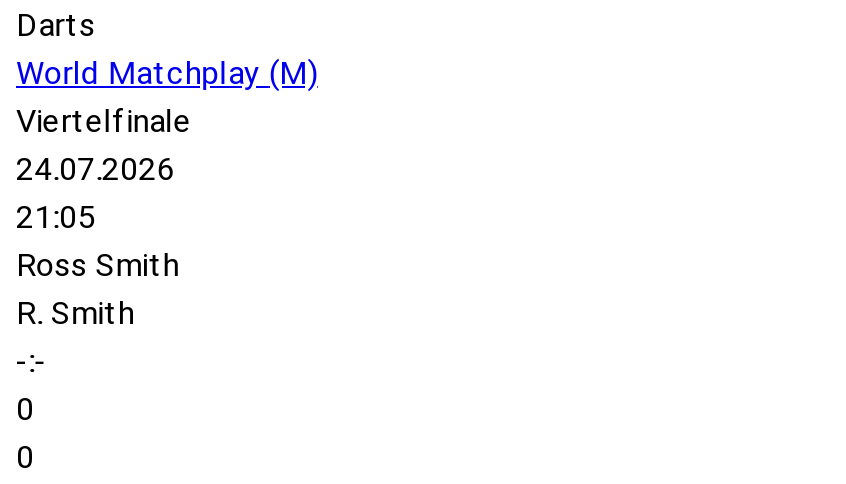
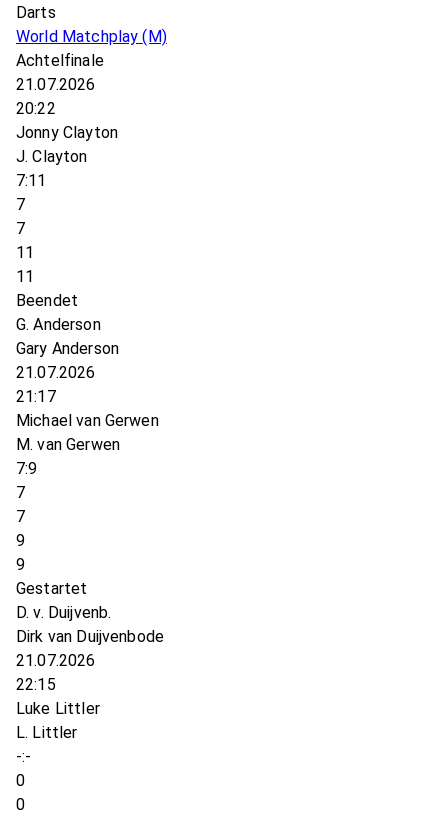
[16,102,192,332] Viertelfinale | 24.07.2026 | 21:05 | Ross Smith | R. Smith -> [16,51,164,742] Achtelfinale | 21.07.2026 | 20:22 | Jonny Clayton | J. Clayton | 7:11 | 7 | 7 | 11 | 11 | Beendet | G. Anderson | Gary Anderson | 21.07.2026 | 21:17 | Michael van Gerwen | M. van Gerwen | 7:9 | 7 | 7 | 9 | 9 | Gestartet | D. v. Duijvenb. | Dirk van Duijvenbode | 21.07.2026 | 22:15 | Luke Littler | L. Littler

